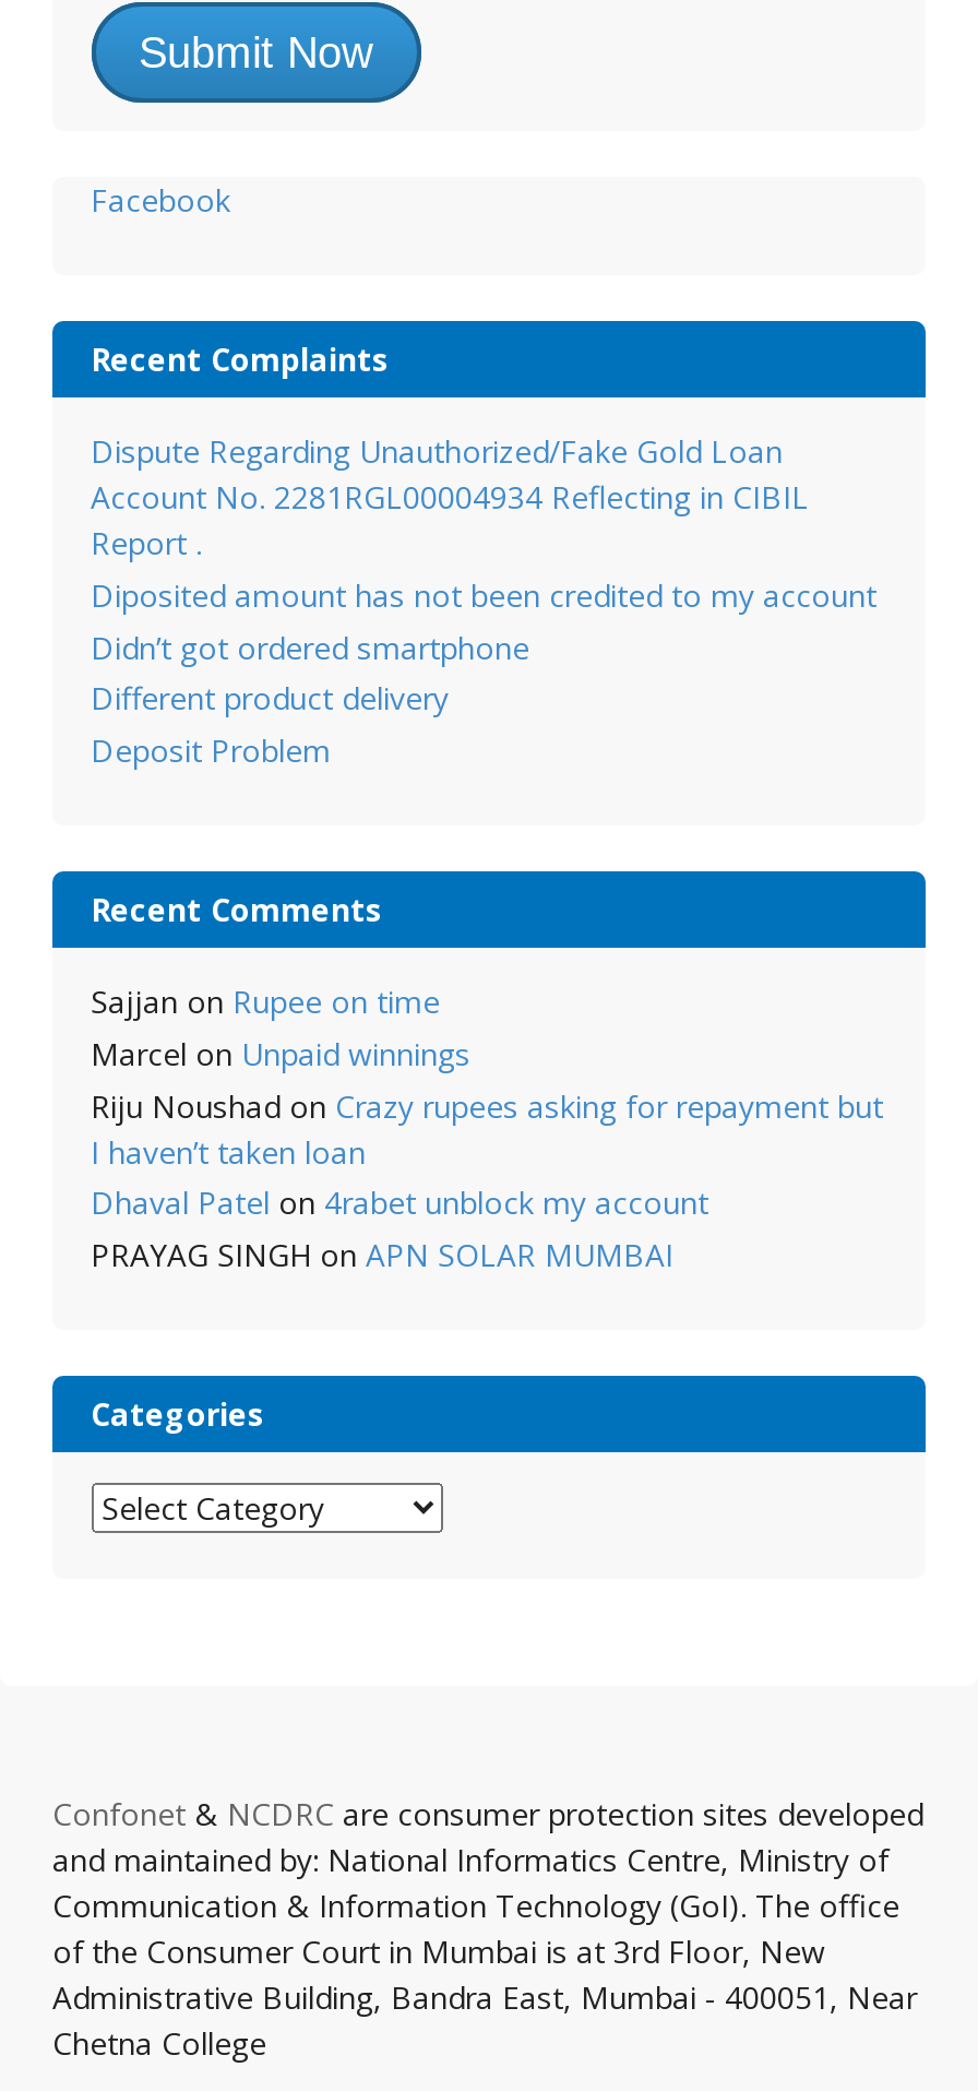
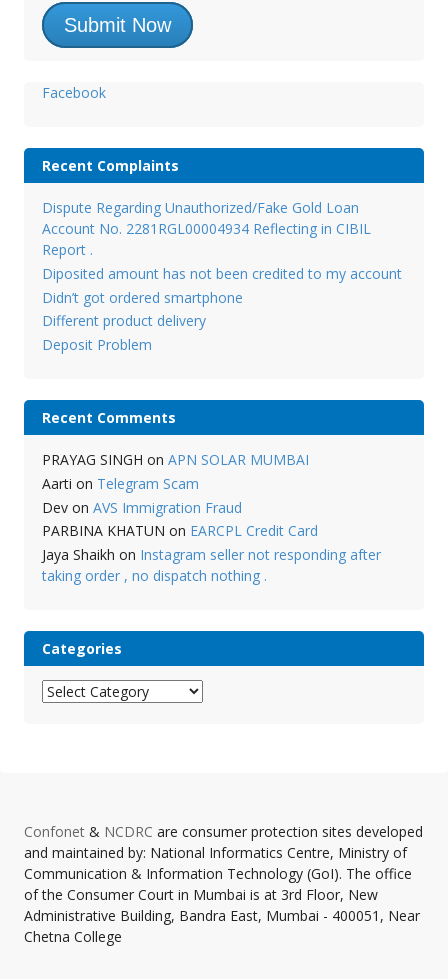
[91,981,883,1224] Sajjan on Rupee on time | Marcel on Unpaid winnings | Riju Noushad on Crazy rupees asking for repayment but | I haven’t taken loan | Dhaval Patel on 4rabet unblock my account -> none
moved [91,1234,673,1276] -> [41,450,308,469]: PRAYAG SINGH on APN SOLAR MUMBAI
none -> [41,474,380,585] Aarti on Telegram Scam | Dev on AVS Immigration Fraud | PARBINA KHATUN on EARCPL Credit Card | Jaya Shaikh on Instagram seller not responding after | taking order , no dispatch nothing .

